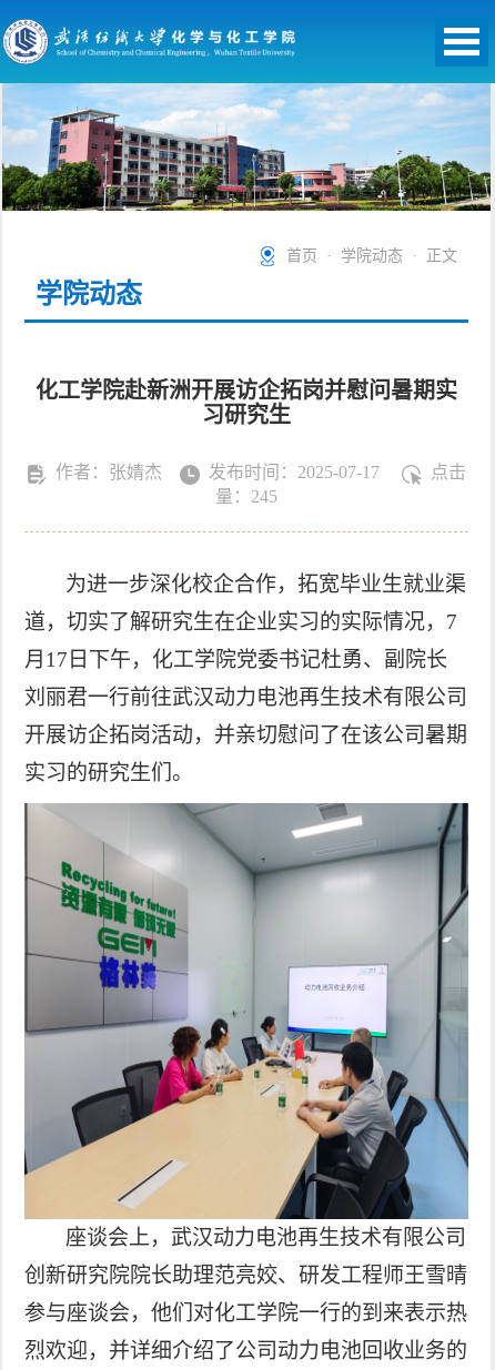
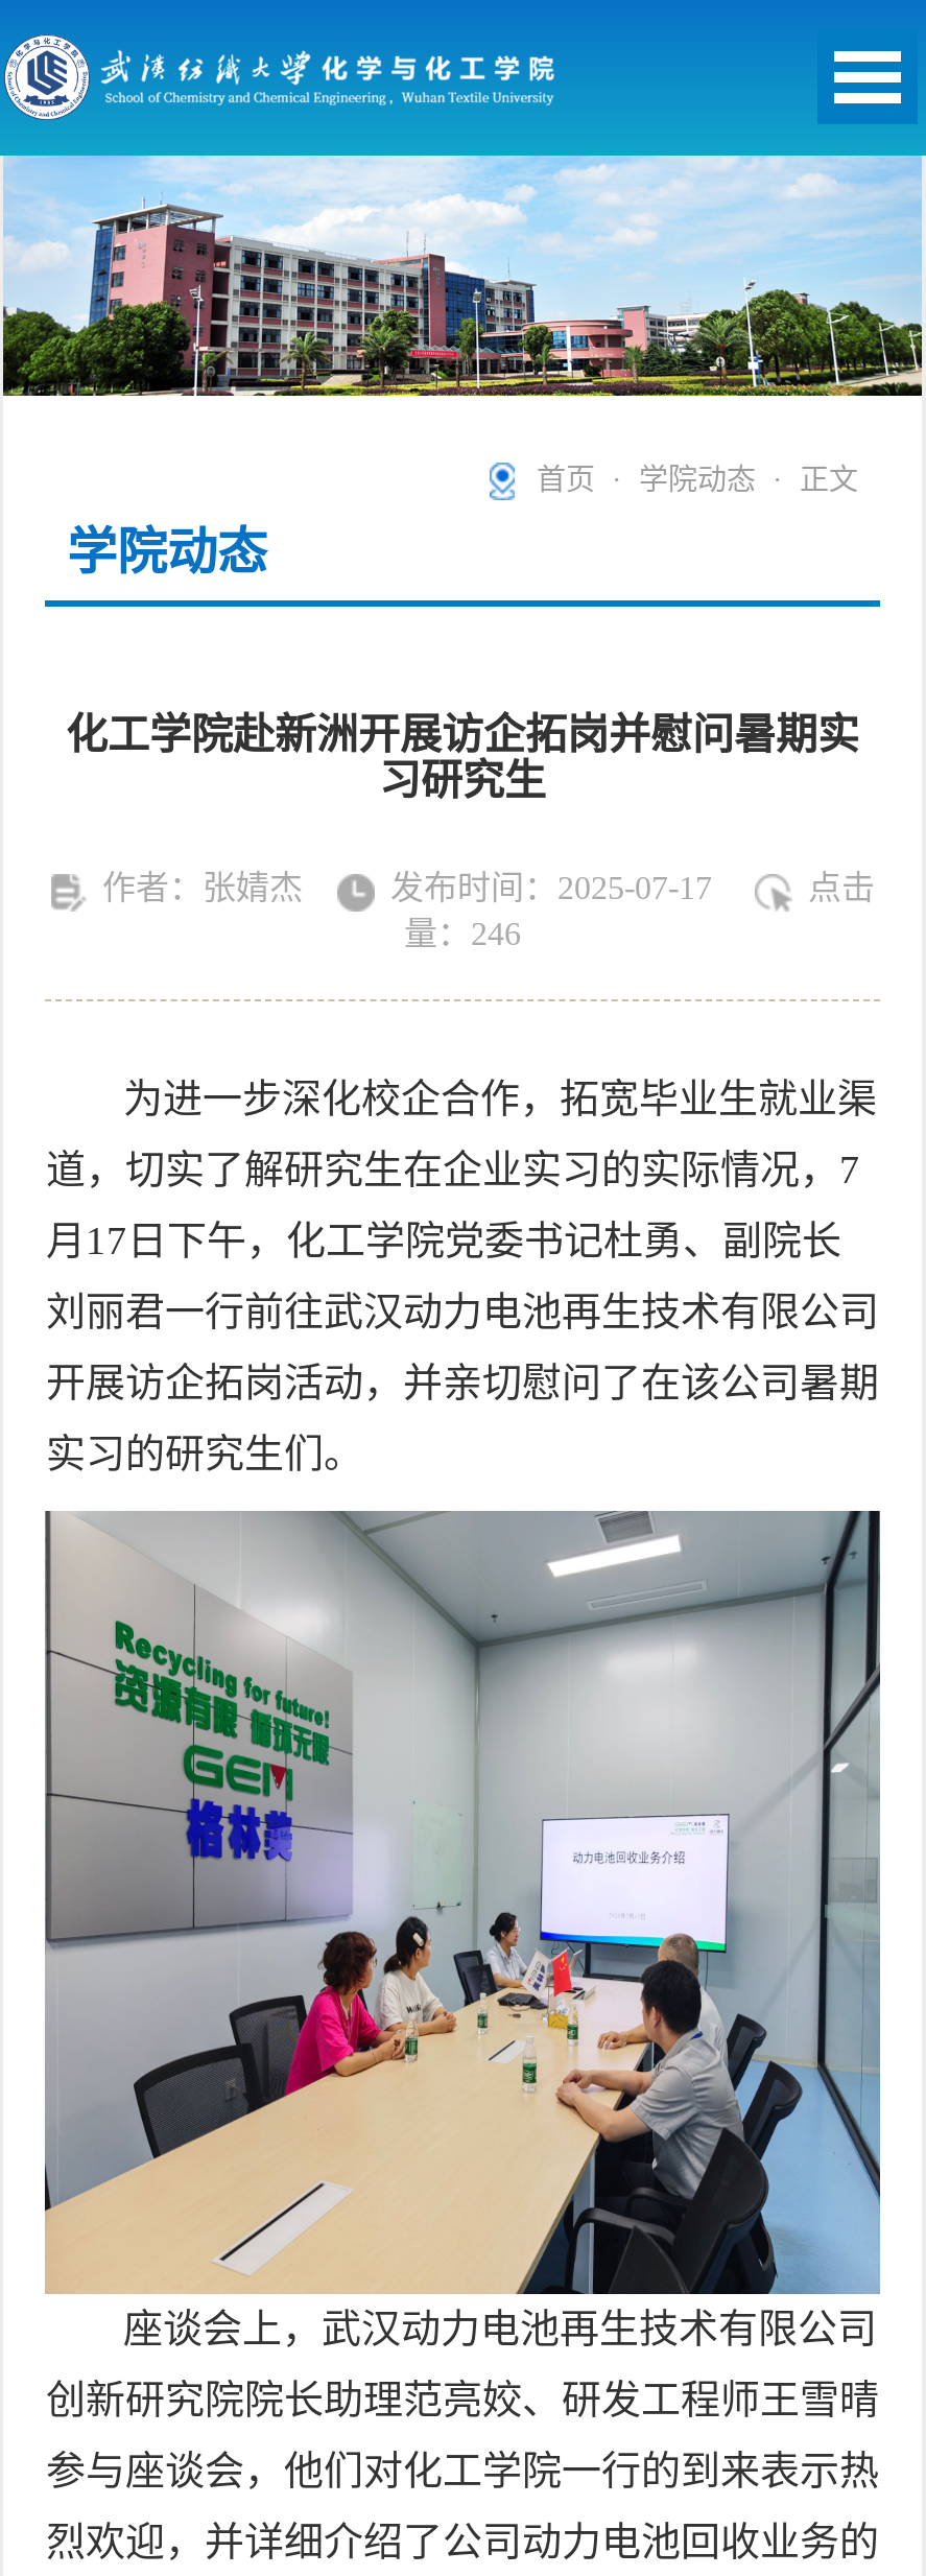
[215,487,277,506] 量：245 -> [404,915,521,951] 量：246

